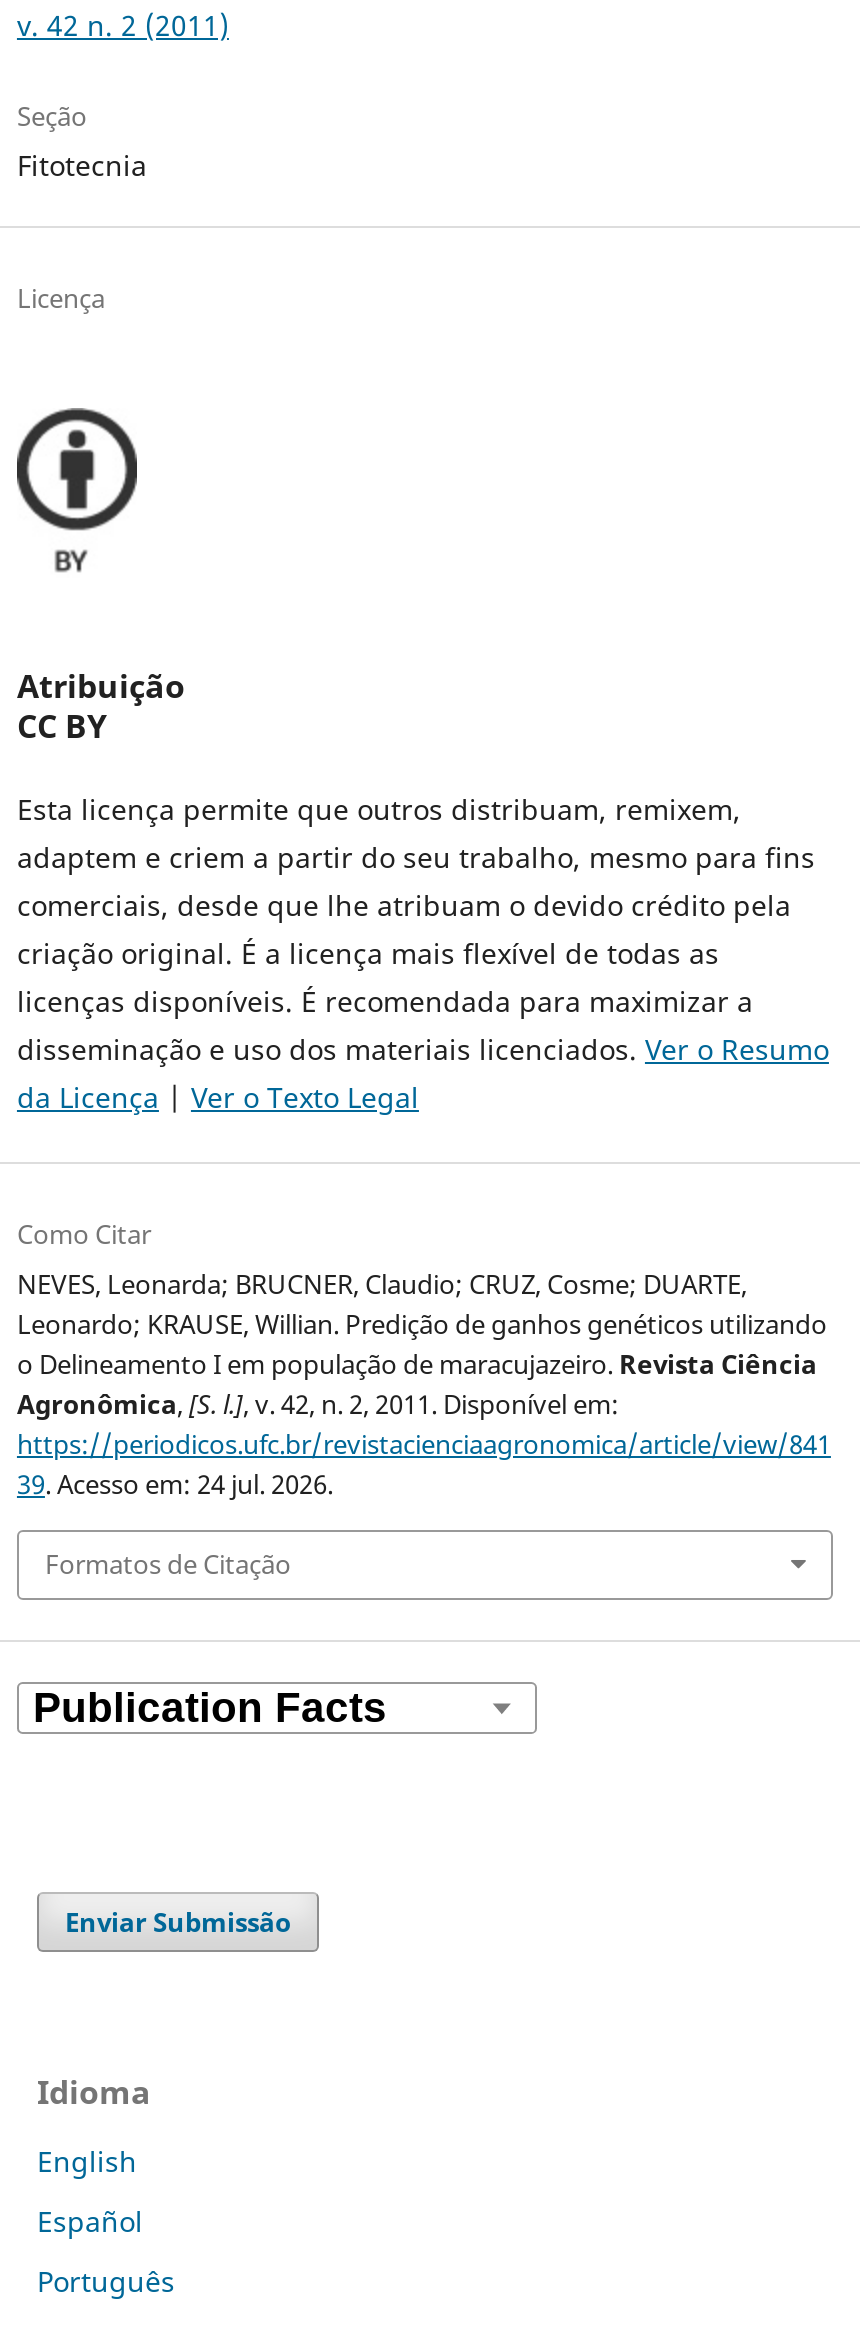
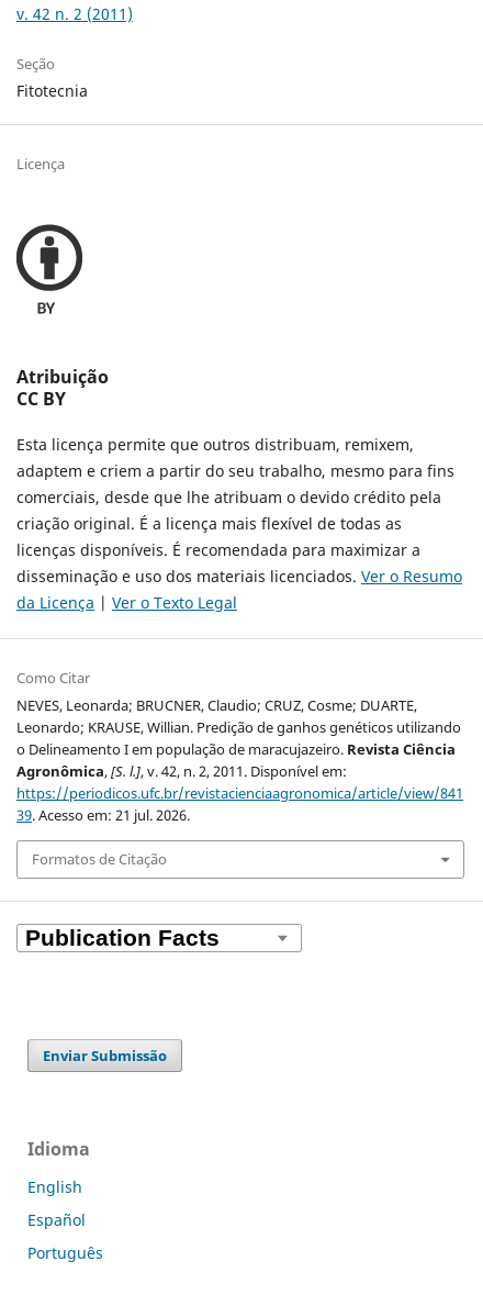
[17,1466,333,1502] 39. Acesso em: 24 jul. 2026. -> [16,805,190,825] 39. Acesso em: 21 jul. 2026.

